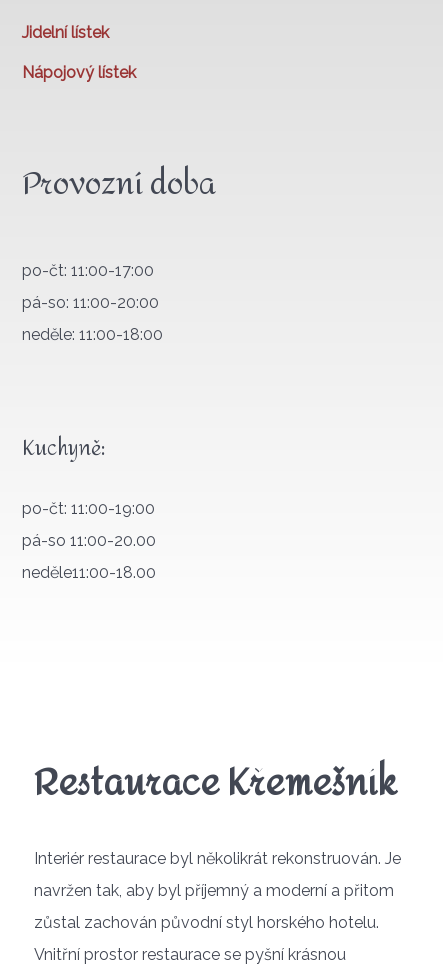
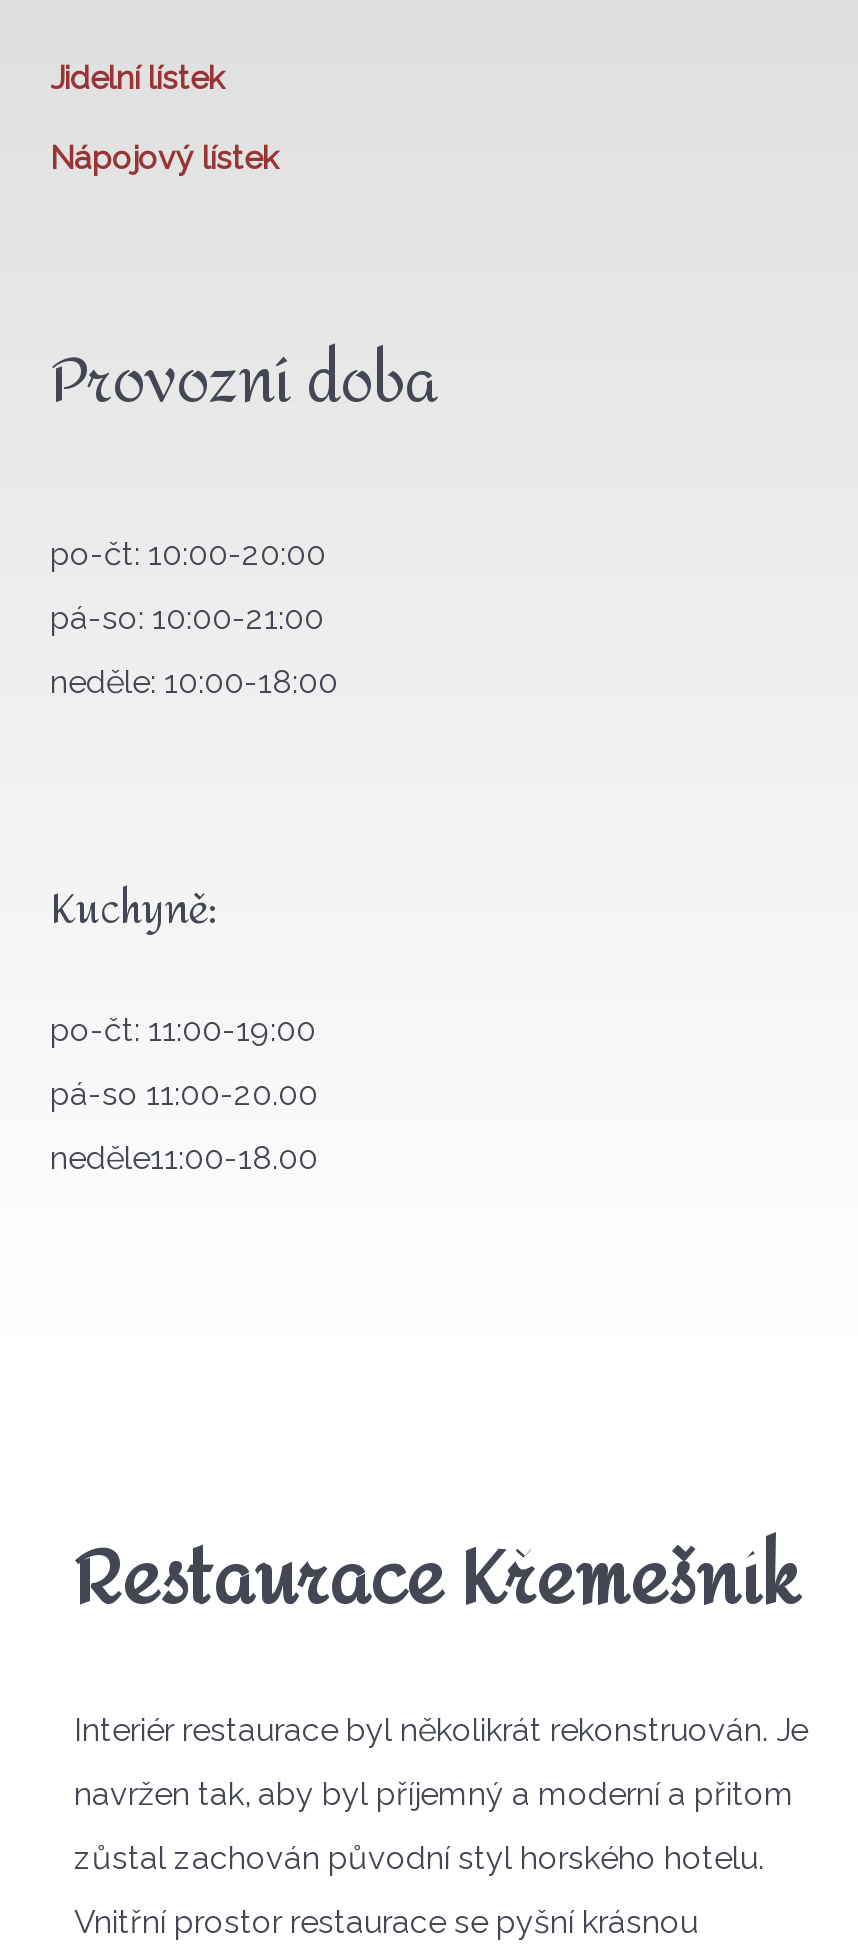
[22,261,154,280] po-čt: 11:00-17:00 -> [50,535,326,573] po-čt: 10:00-20:00
[22,293,159,312] pá-so: 11:00-20:00 -> [50,599,324,637] pá-so: 10:00-21:00
[22,325,163,344] neděle: 11:00-18:00 -> [50,663,338,701] neděle: 10:00-18:00

